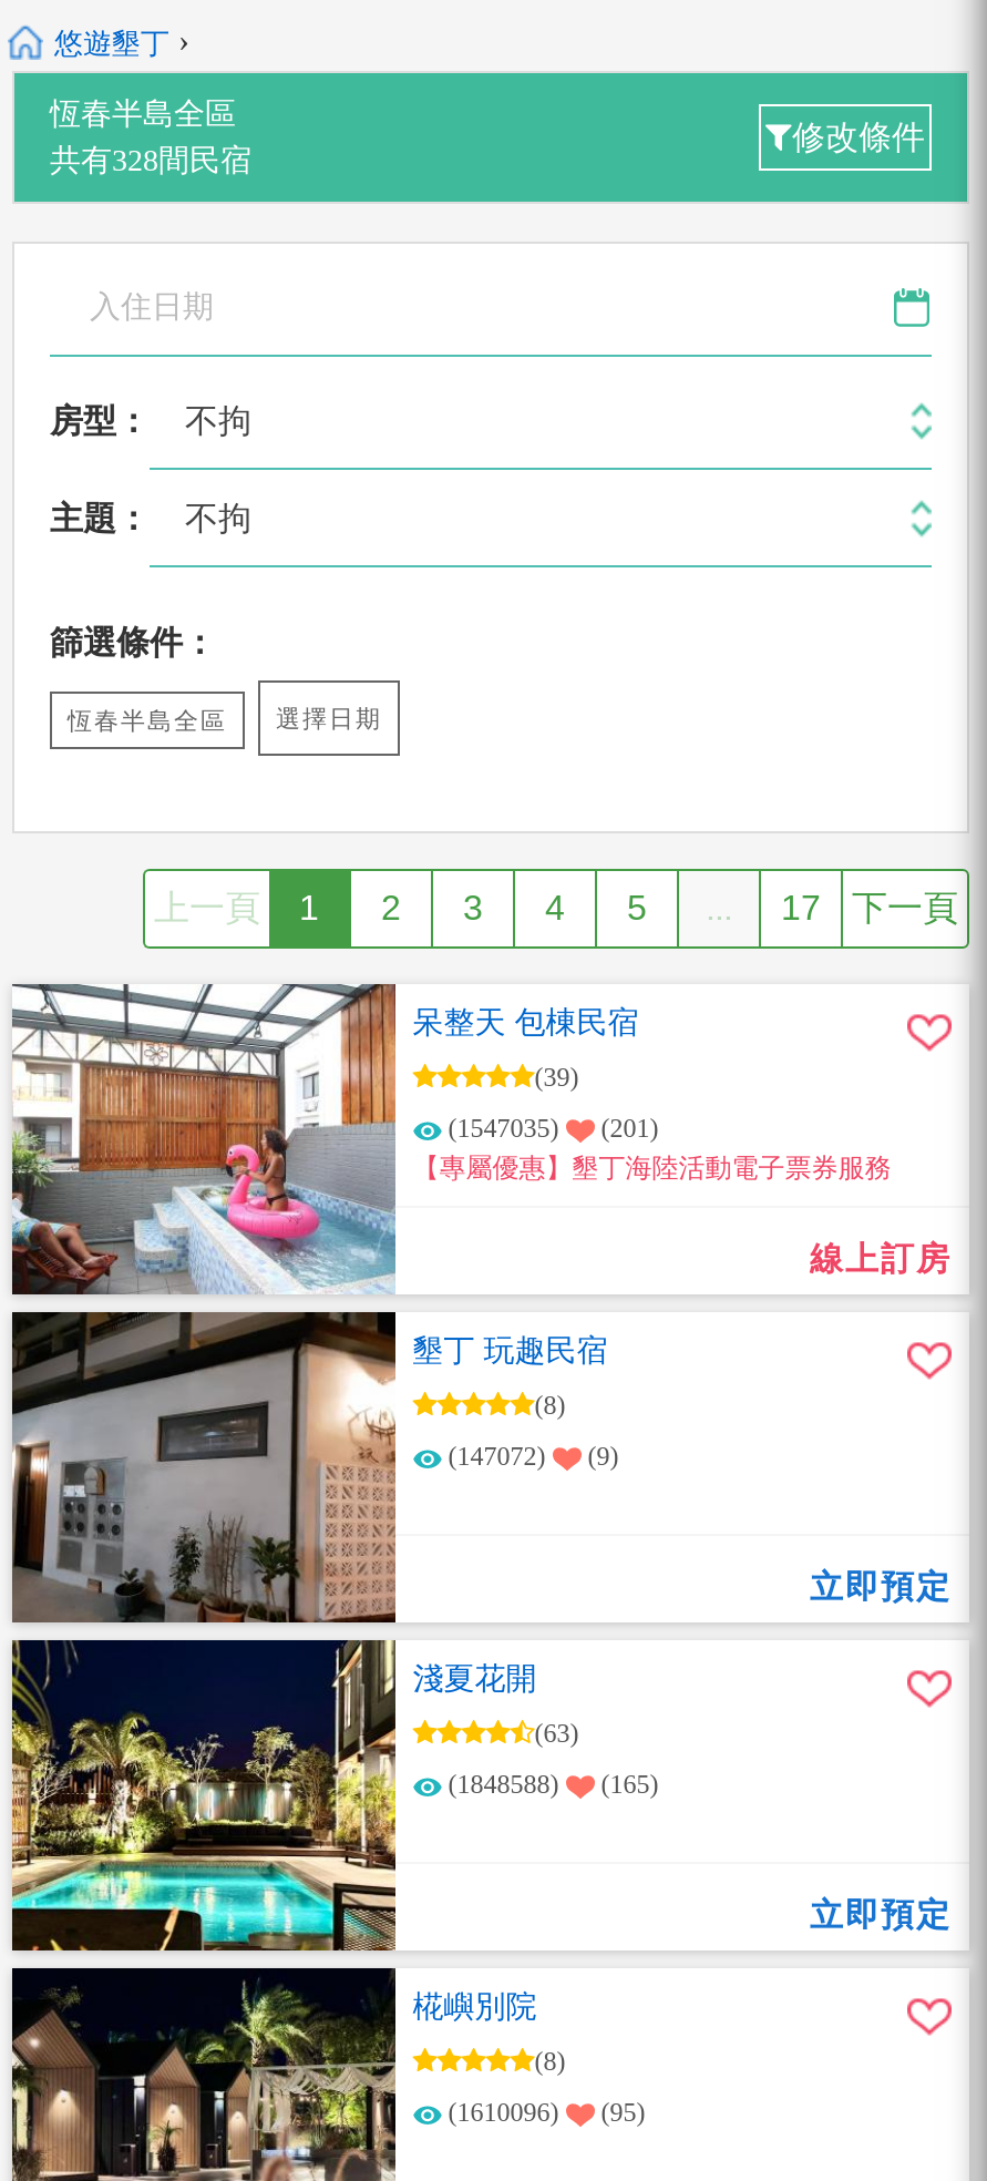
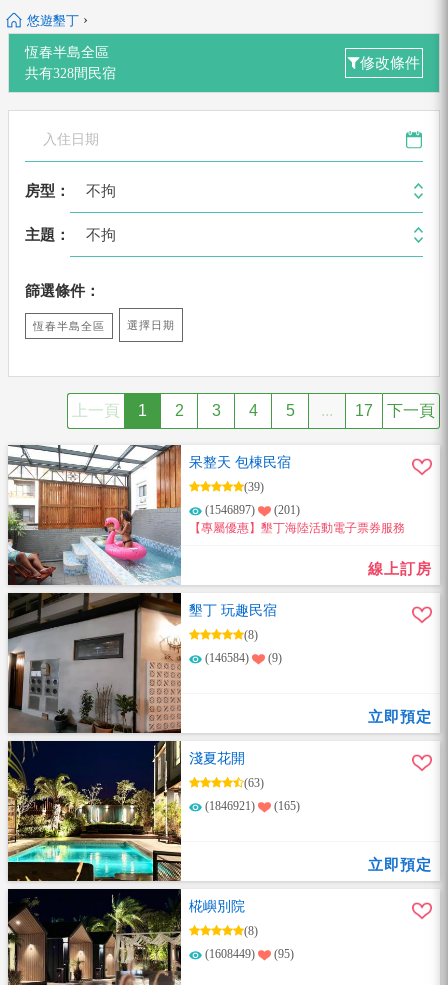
[448,1113,659,1144] (1547035) (201) -> [205,503,300,517] (1546897) (201)
[448,1441,619,1472] (147072) (9) -> [205,651,282,665] (146584) (9)
[448,1769,659,1800] (1848588) (165) -> [205,799,300,813] (1846921) (165)
[448,2097,645,2128] (1610096) (95) -> [205,947,294,961] (1608449) (95)

